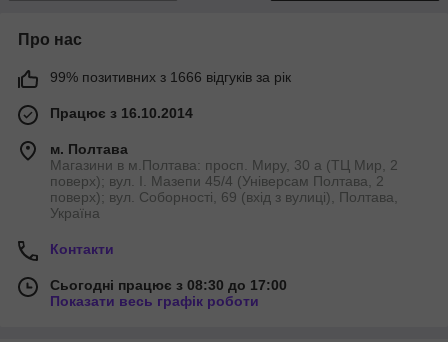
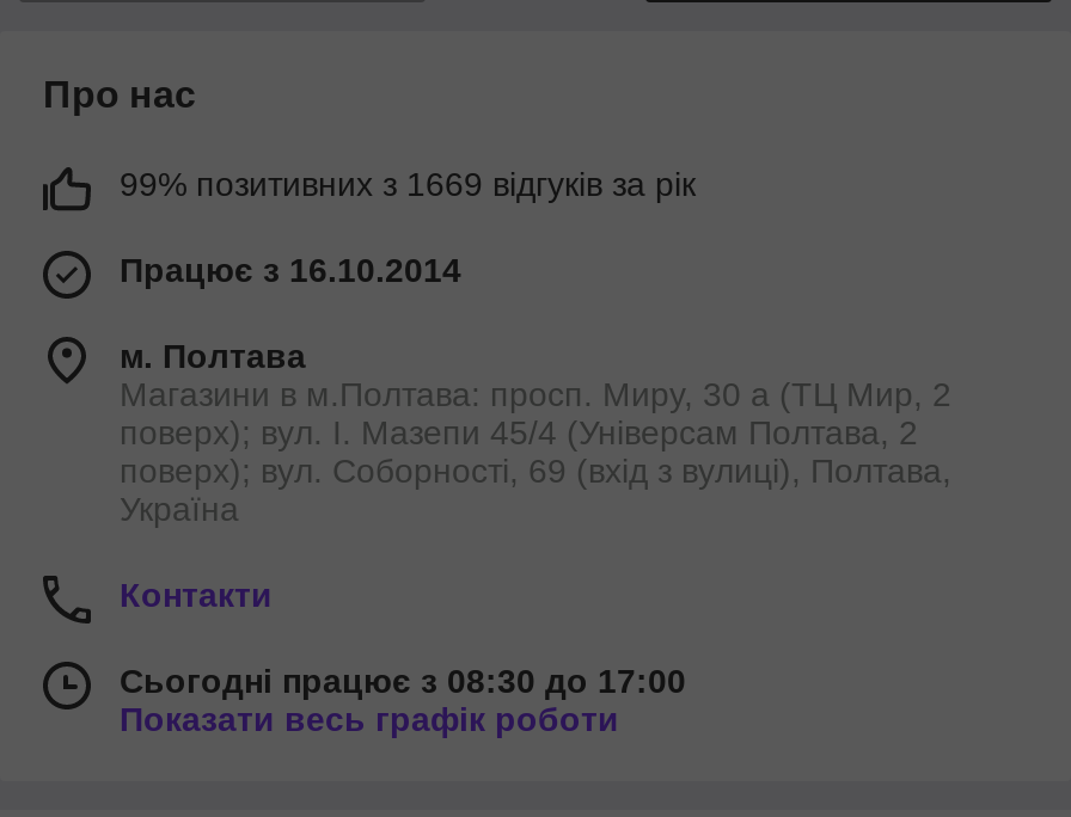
[50,69,291,85] 99% позитивних з 1666 відгуків за рік -> [120,165,696,203] 99% позитивних з 1669 відгуків за рік

